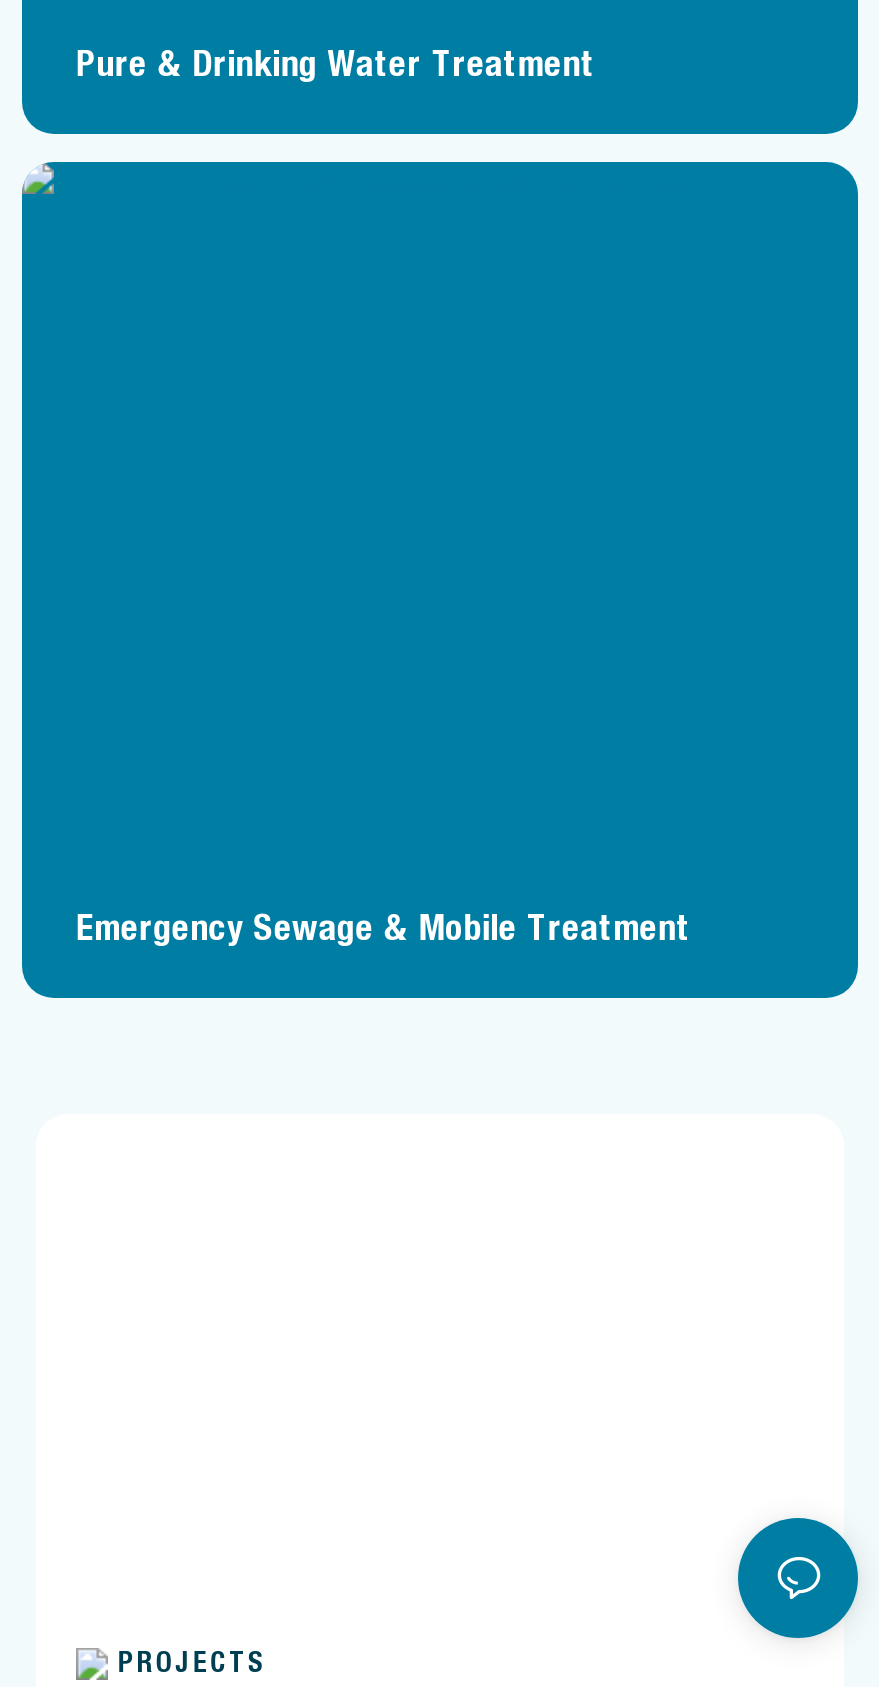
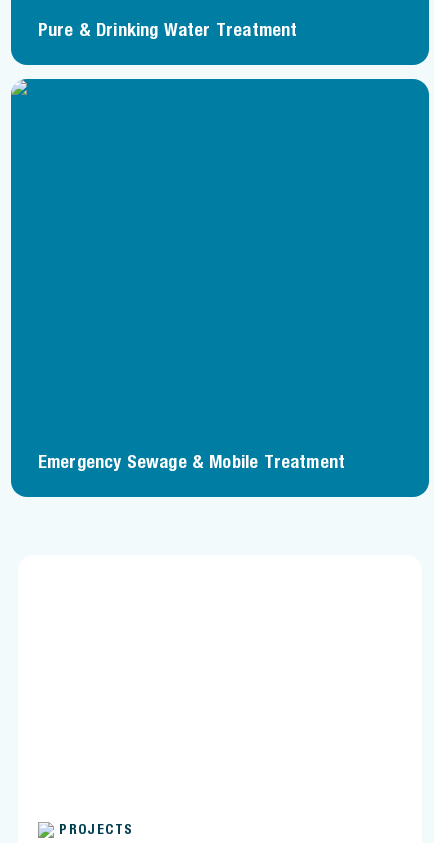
[736,1516,860,1642] [image] -> none

